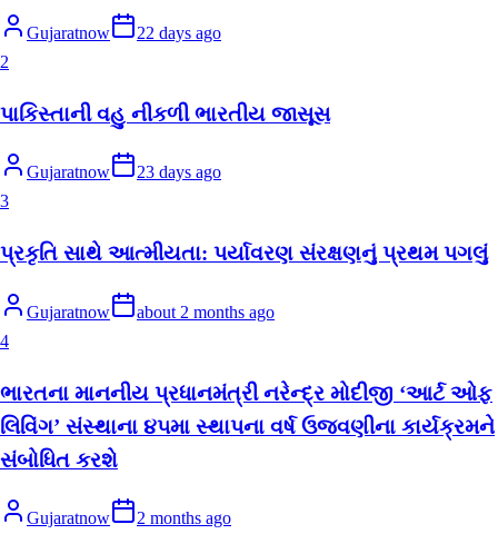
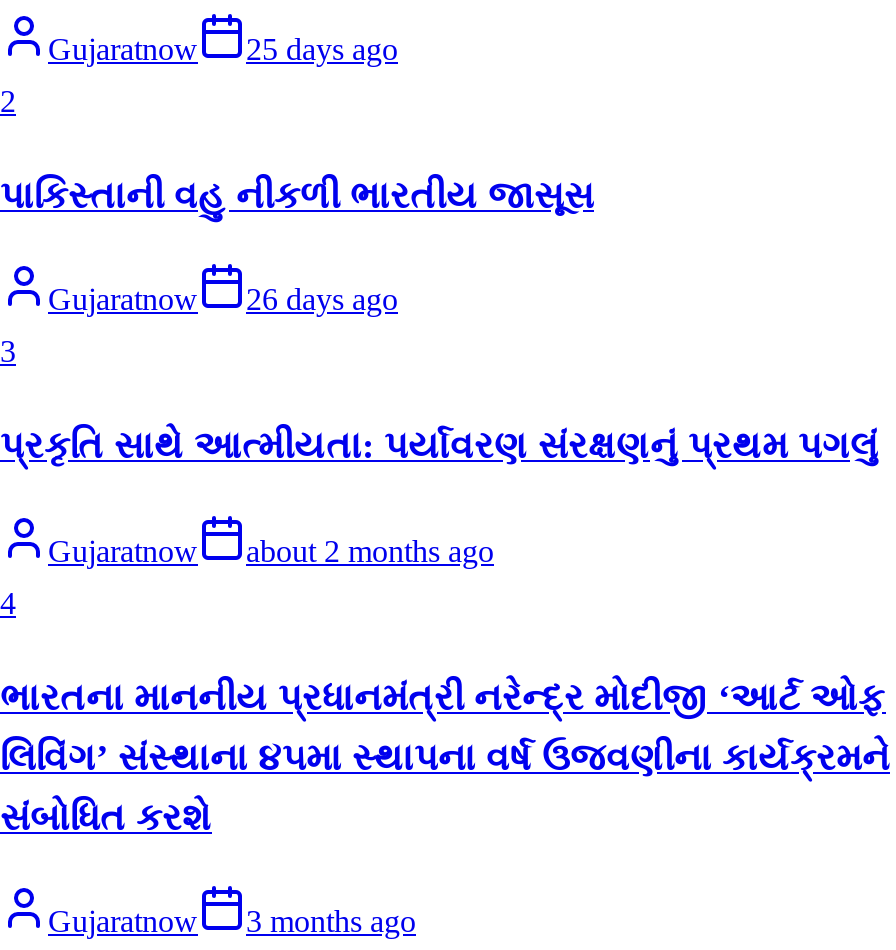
[27,23,221,42] Gujaratnow 22 days ago -> [48,32,398,66] Gujaratnow 25 days ago
[27,163,221,182] Gujaratnow 23 days ago -> [48,283,398,317] Gujaratnow 26 days ago
[27,509,231,528] Gujaratnow 2 months ago -> [48,904,416,938] Gujaratnow 3 months ago

